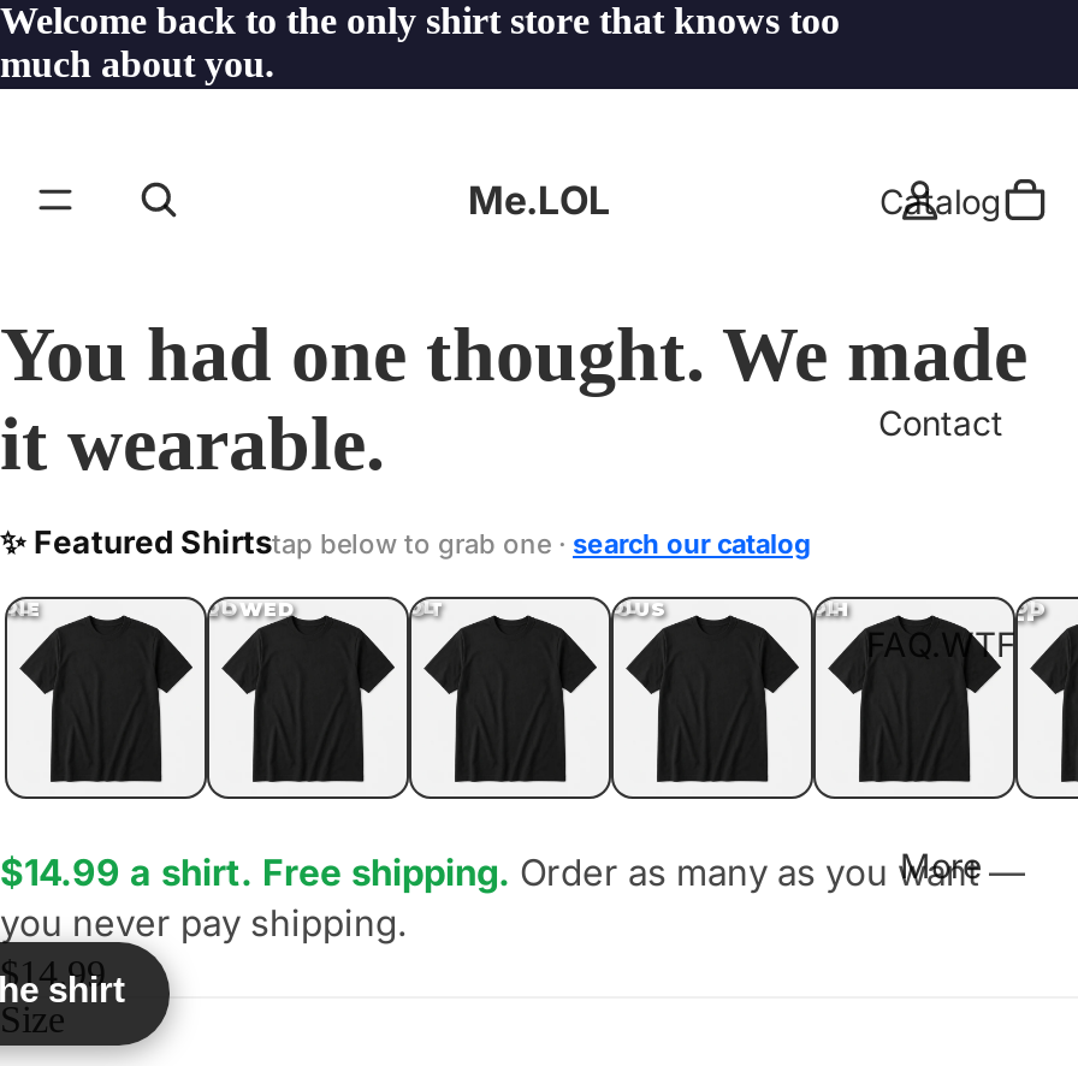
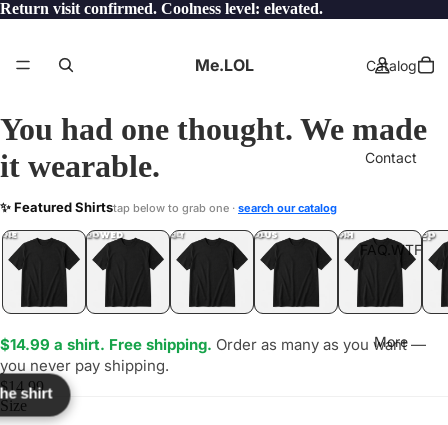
[0,0,840,84] Welcome back to the only shirt store that knows too | much about you. -> [0,0,323,17] Return visit confirmed. Coolness level: elevated.

